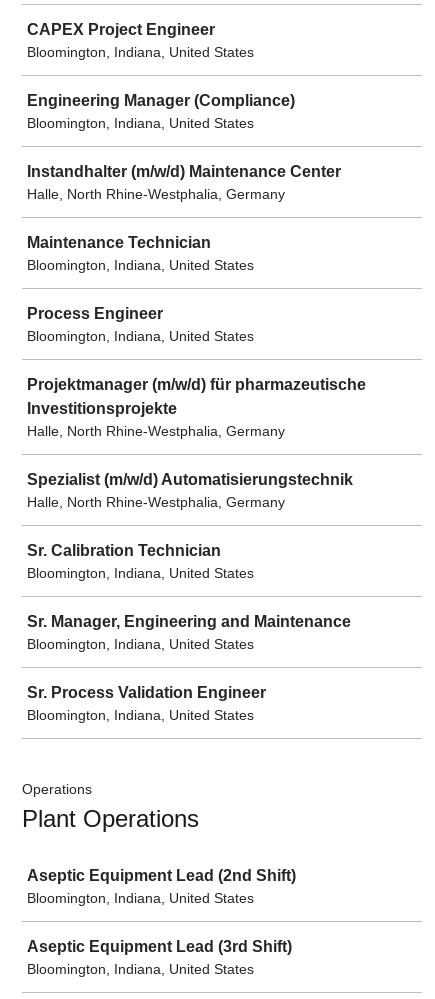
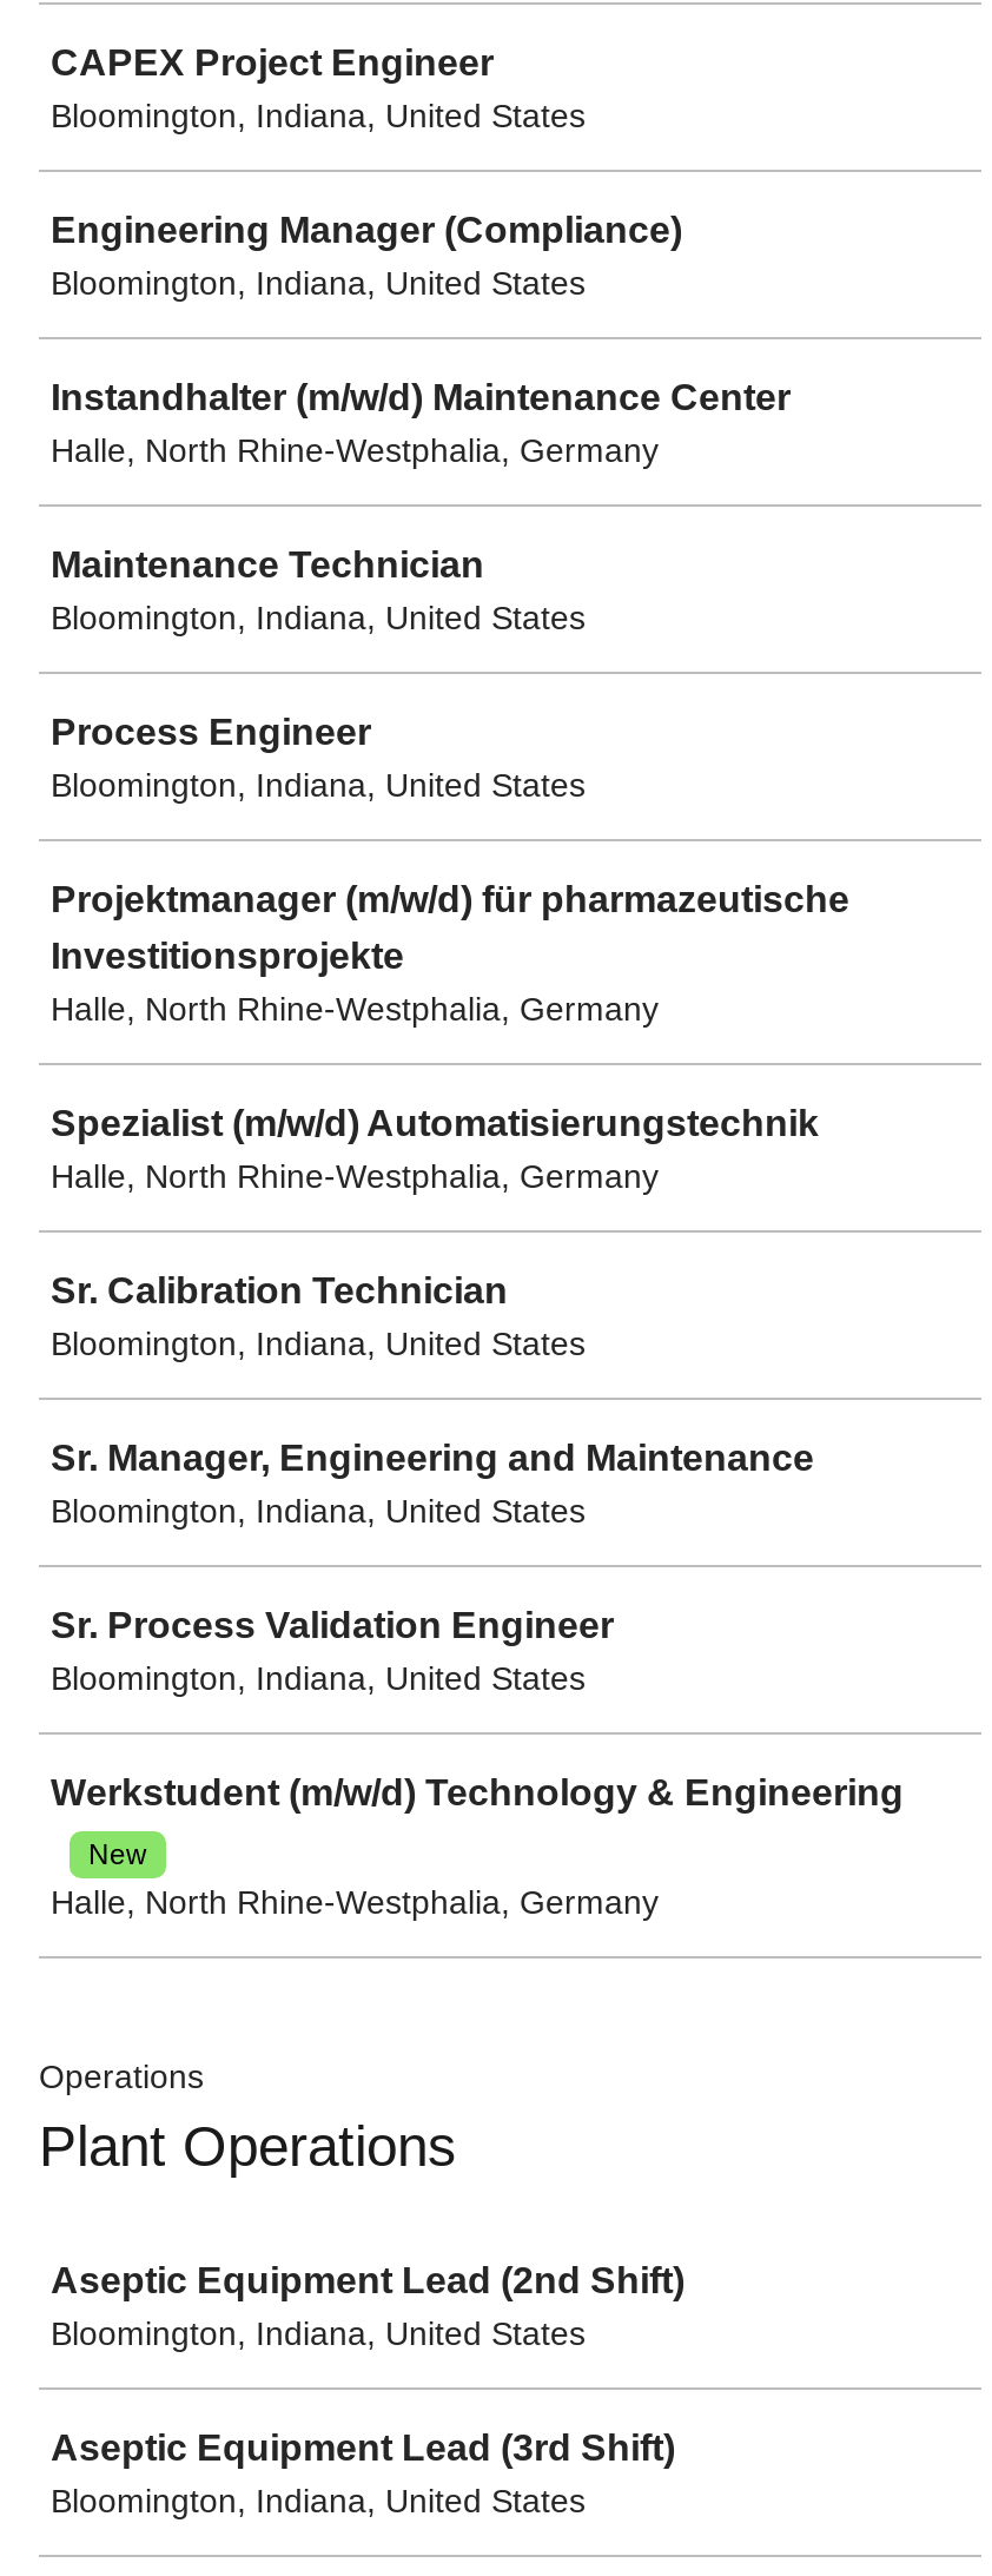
none -> [51,1772,904,1921] Werkstudent (m/w/d) Technology & Engineering | New | Halle, North Rhine-Westphalia, Germany

